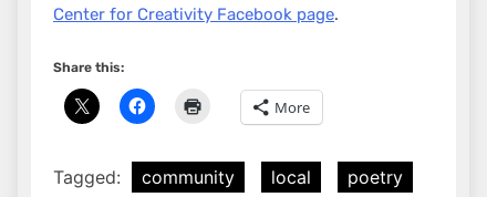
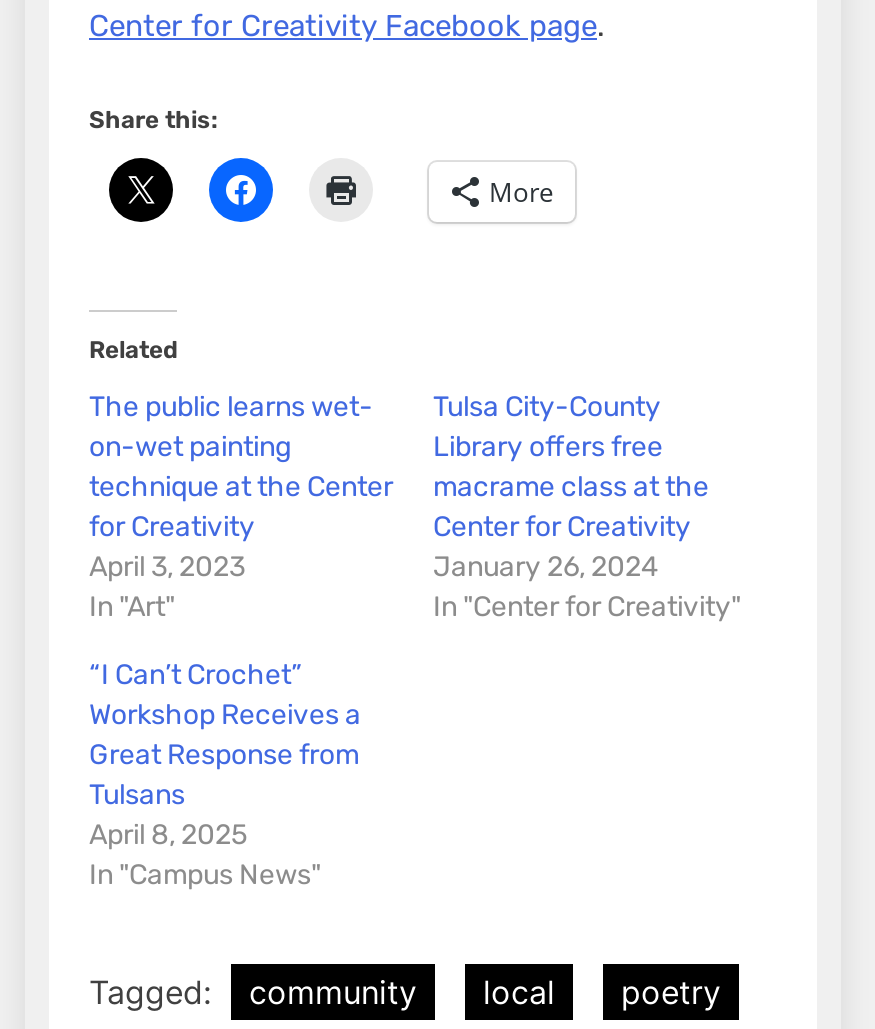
none -> [89,337,393,625] Related | The public learns wet- | on-wet painting | technique at the Center | for Creativity | April 3, 2023 | In "Art"
none -> [89,391,741,893] Tulsa City-County | Library offers free | macrame class at the | Center for Creativity | January 26, 2024 | In "Center for Creativity" | “I Can’t Crochet” | Workshop Receives a | Great Response from | Tulsans | April 8, 2025 | In "Campus News"

